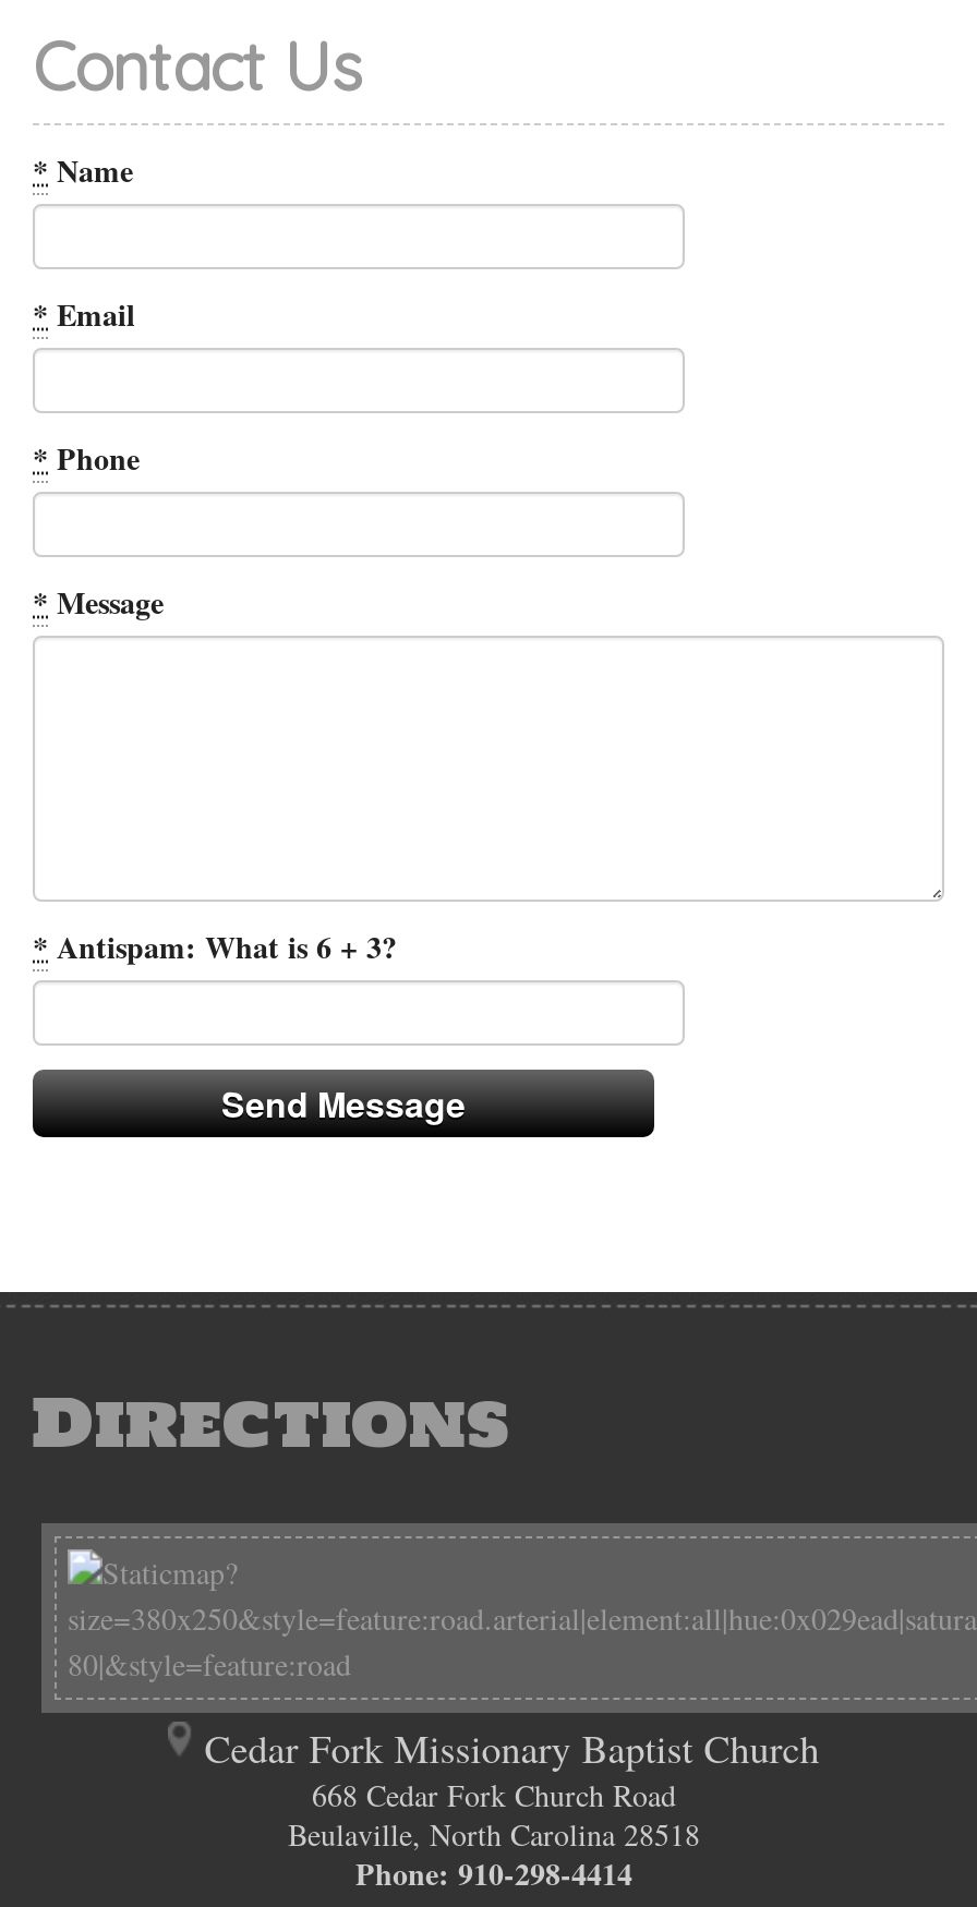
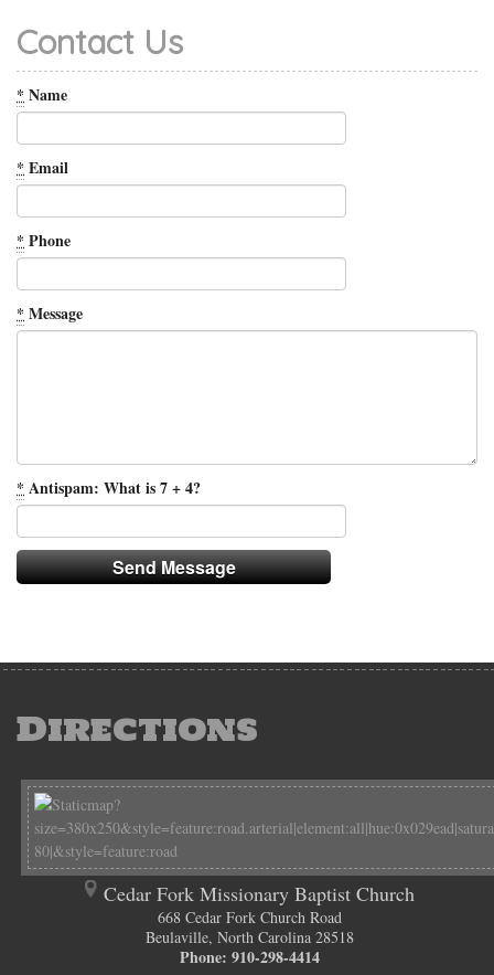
[33,924,397,969] * Antispam: What is 6 + 3? -> [17,476,201,499] * Antispam: What is 7 + 4?

